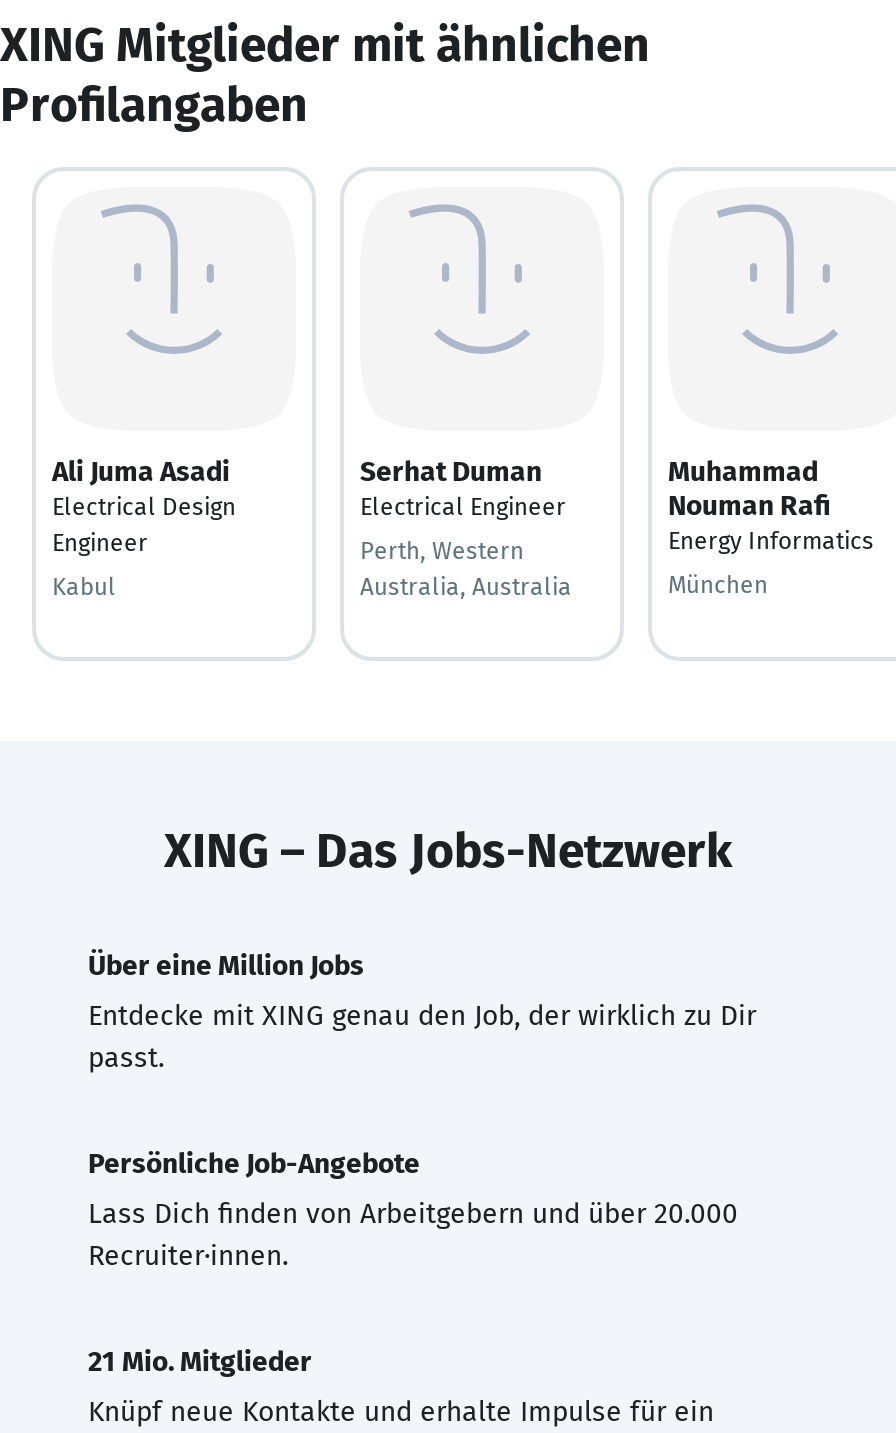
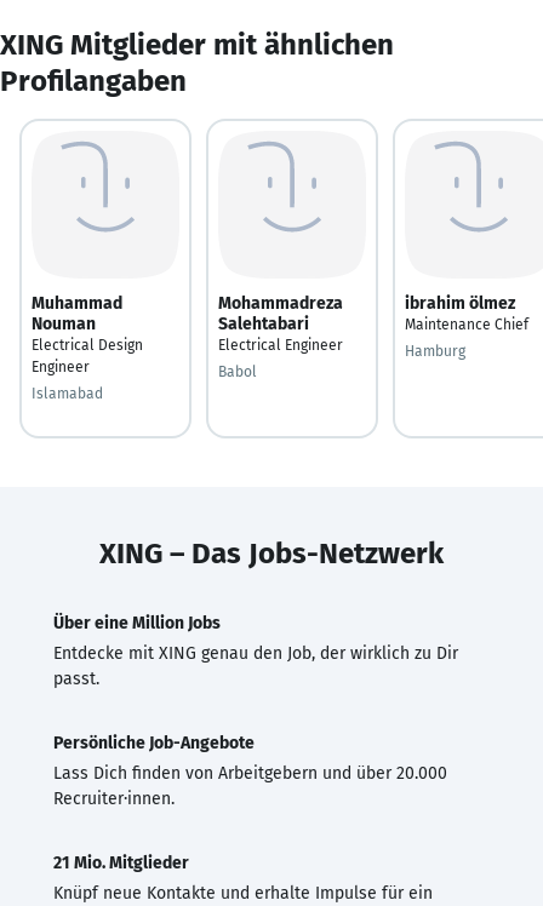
[52,454,230,488] Ali Juma Asadi -> [32,293,122,334] Muhammad | Nouman
[360,454,542,488] Serhat Duman -> [218,293,343,334] Mohammadreza | Salehtabari
[668,454,874,554] Muhammad | Nouman Rafi | Energy Informatics -> [405,293,528,332] ibrahim ölmez | Maintenance Chief
[360,536,572,600] Perth, Western | Australia, Australia -> [218,363,257,380] Babol
[52,572,116,600] Kabul -> [32,385,103,402] Islamabad
[668,570,768,598] München -> [405,342,465,359] Hamburg

